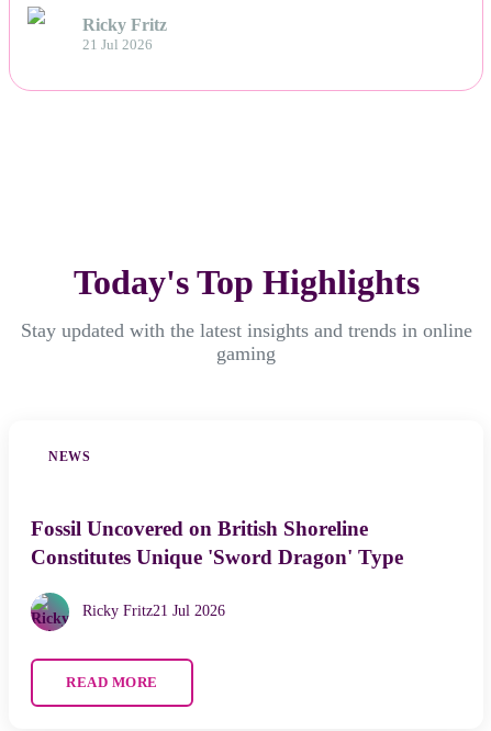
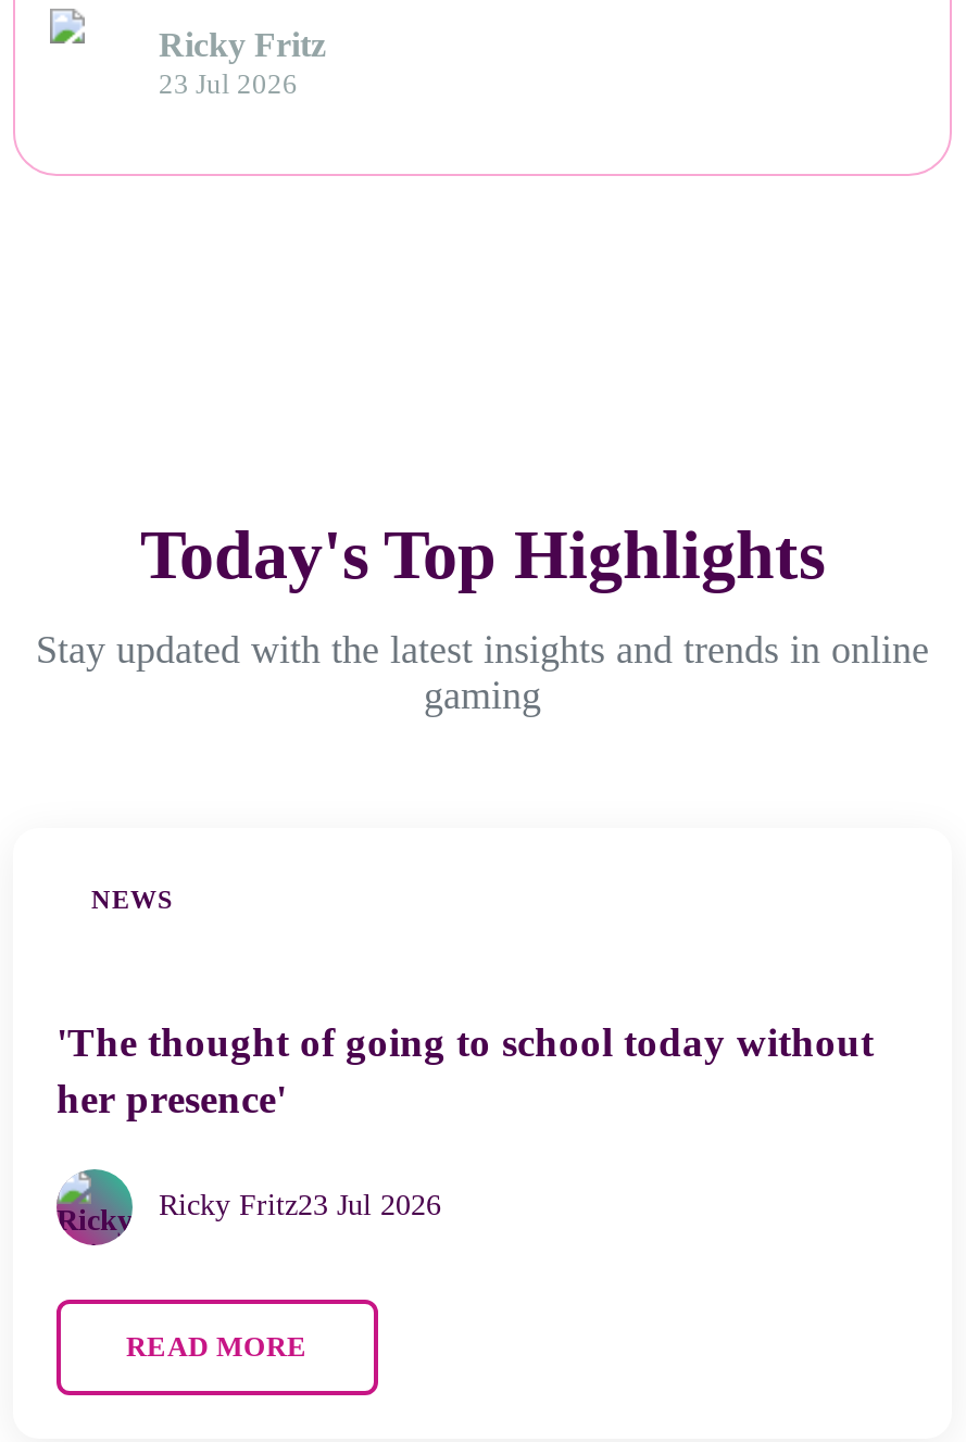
[82,38,153,53] 21 Jul 2026 -> [159,70,298,101] 23 Jul 2026
[31,517,403,569] Fossil Uncovered on British Shoreline | Constitutes Unique 'Sword Dragon' Type -> [57,1020,874,1122] 'The thought of going to school today without | her presence'
[82,603,225,619] Ricky Fritz21 Jul 2026 -> [159,1190,441,1222] Ricky Fritz23 Jul 2026

